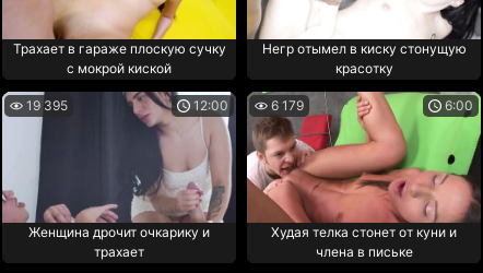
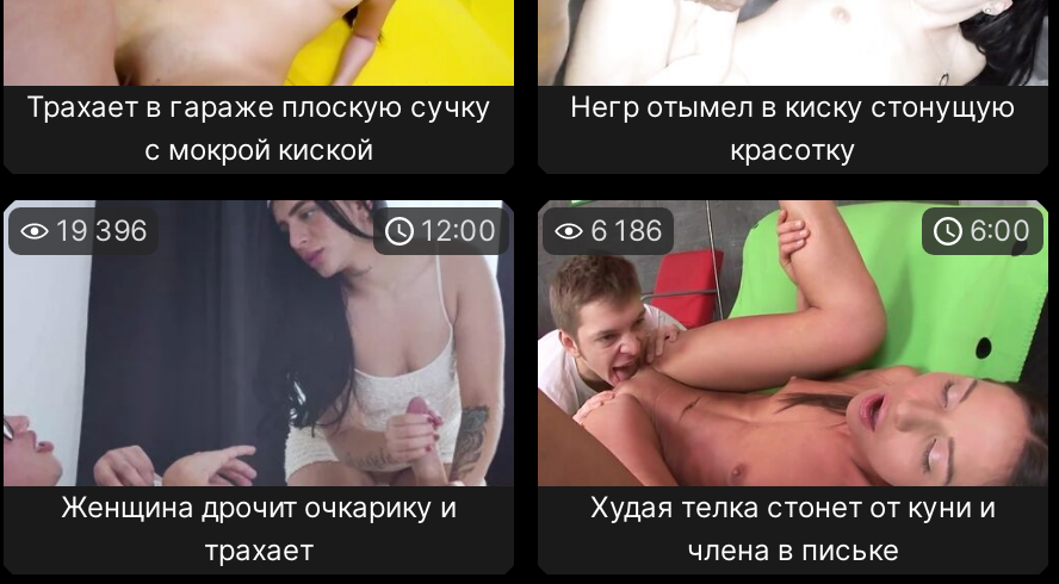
[26,97,68,114] 19 395 -> [56,212,147,248] 19 396
[271,97,304,114] 6 179 -> [590,212,662,248] 6 186

